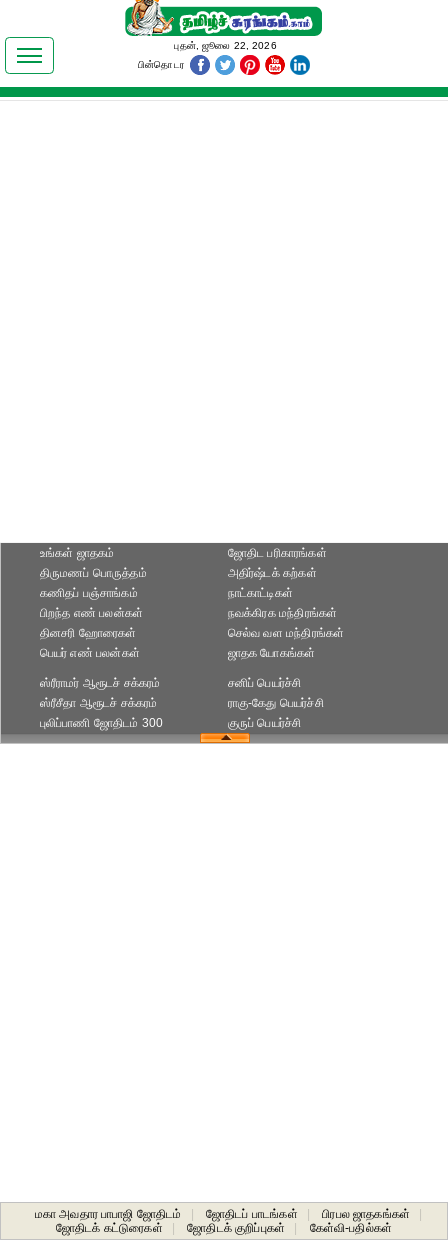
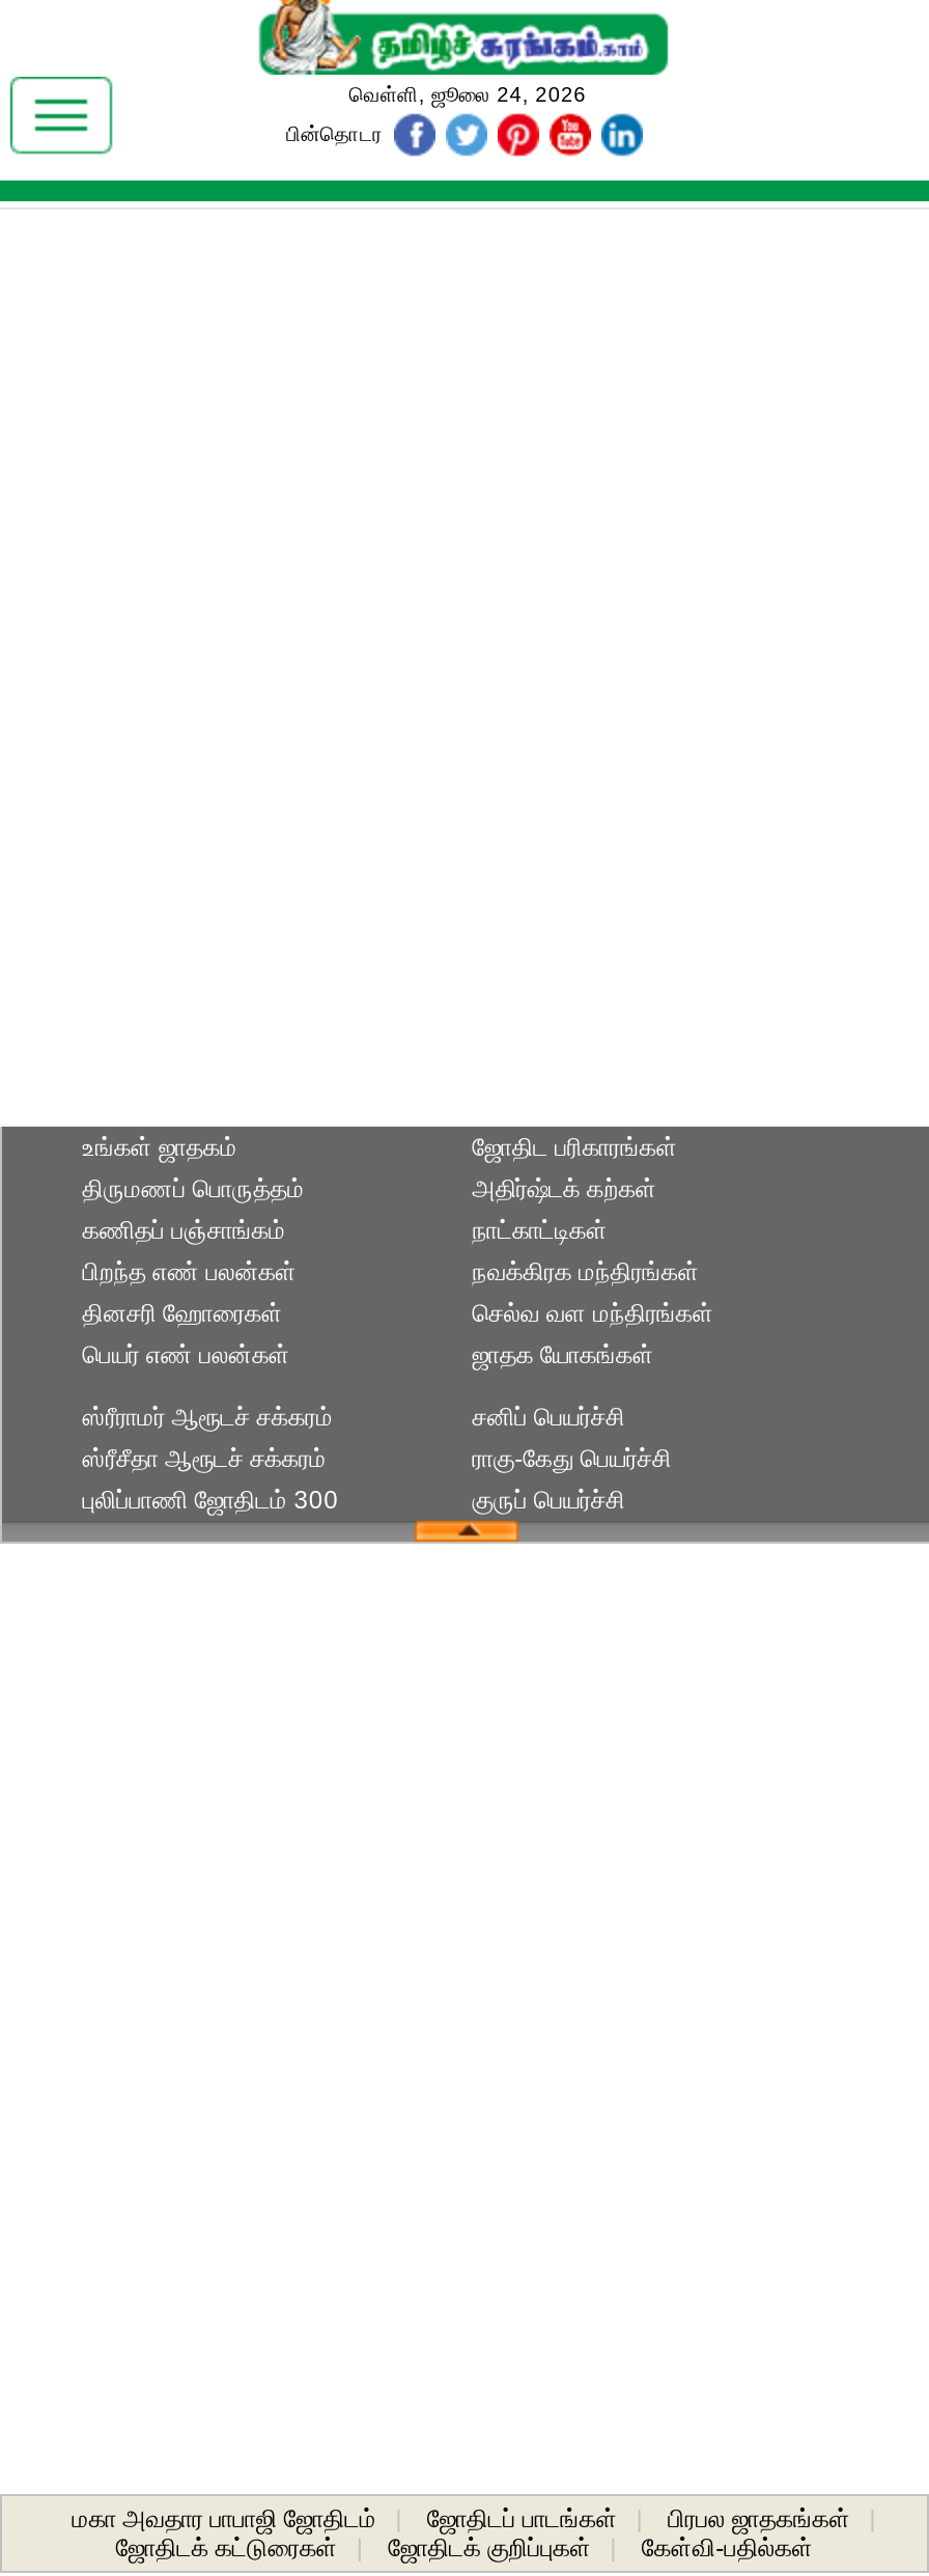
[171,40,277,51] புதன், ஜூலை 22, 2026 -> [343,83,586,106] வெள்ளி, ஜூலை 24, 2026

